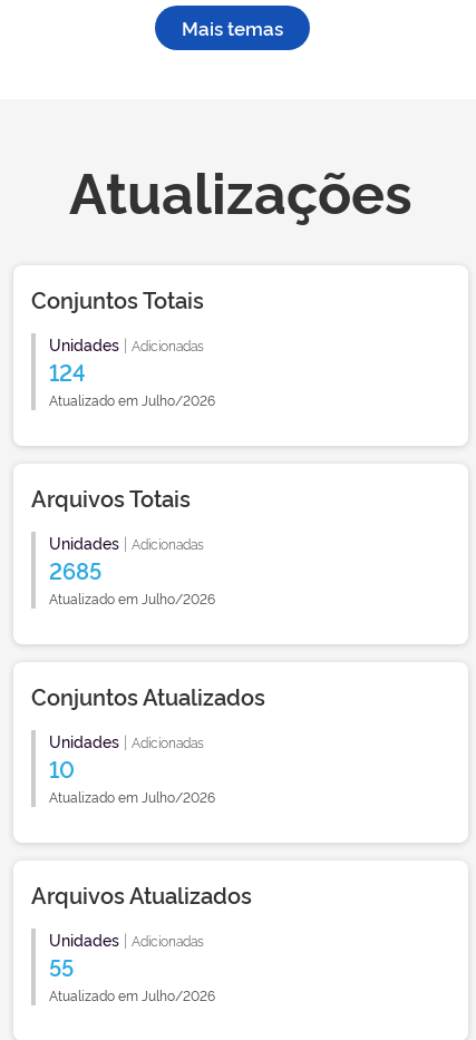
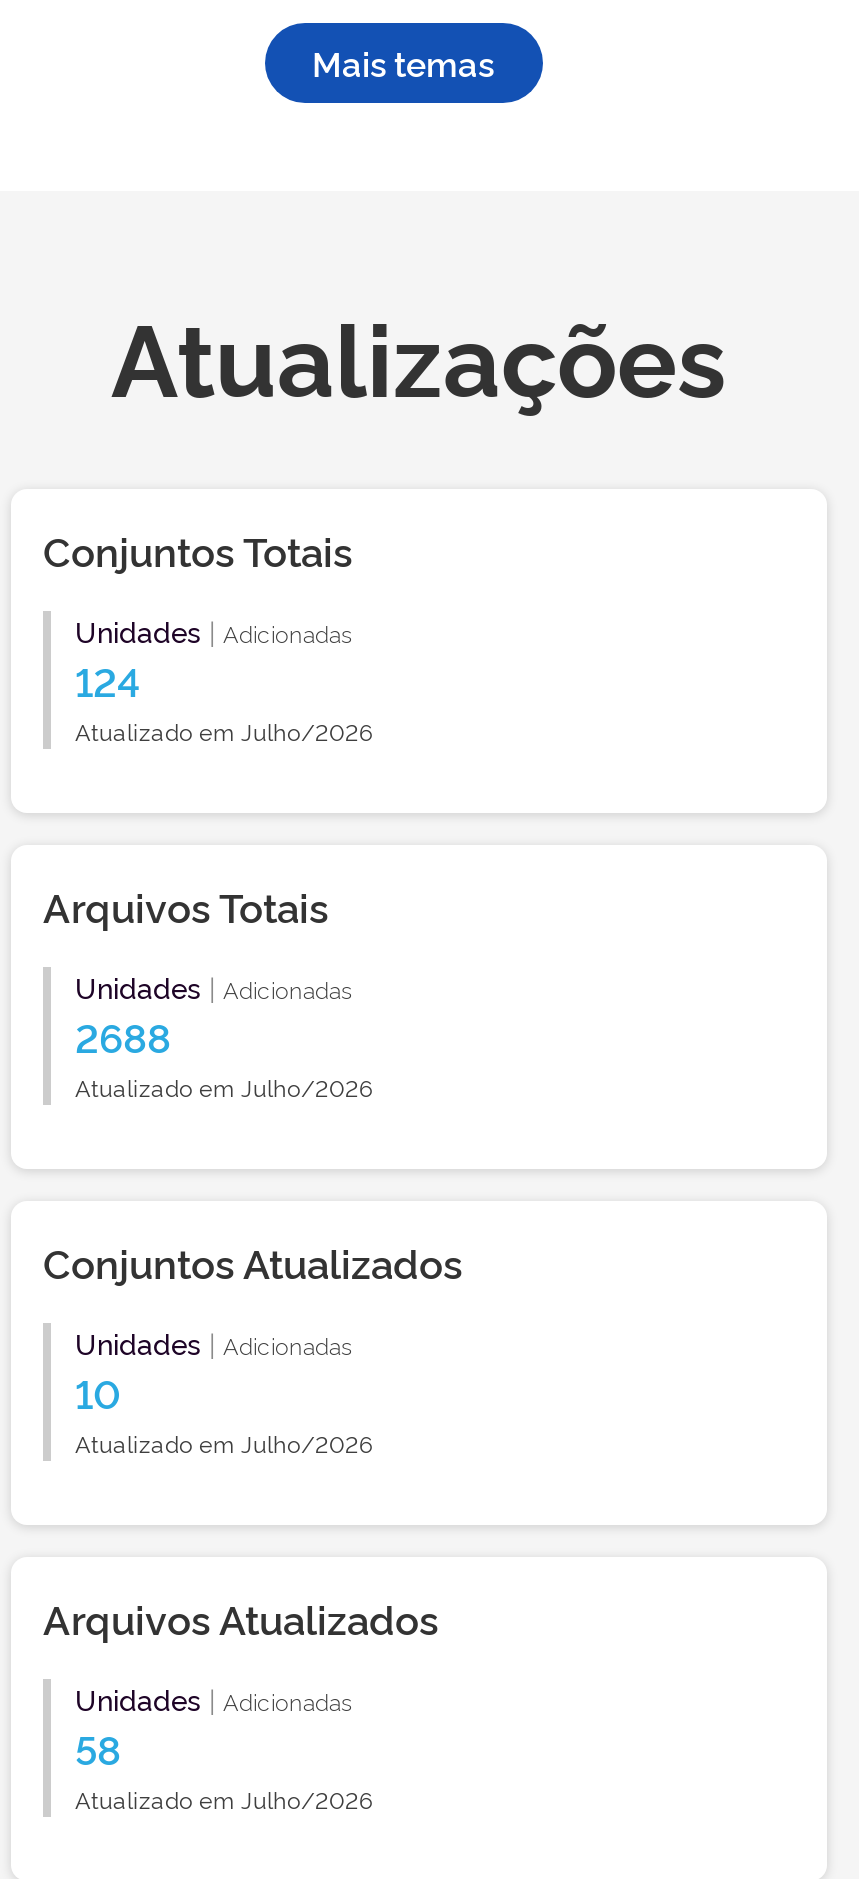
[49,553,101,585] 2685 -> [75,1006,171,1062] 2688
[49,950,74,981] 55 -> [75,1718,121,1774] 58

